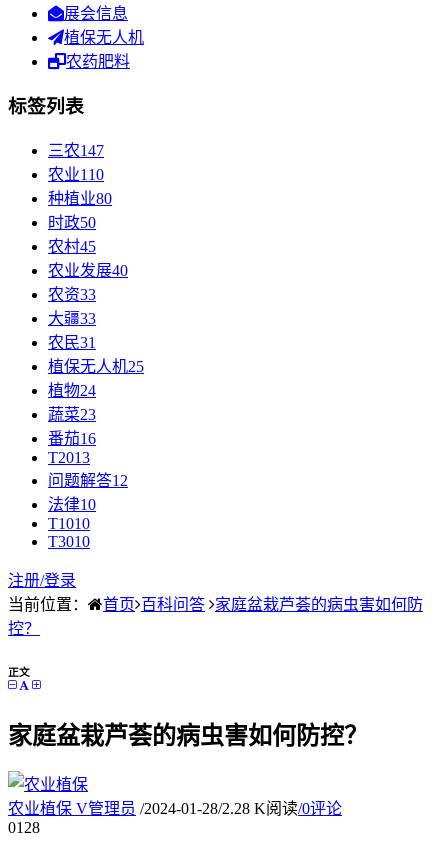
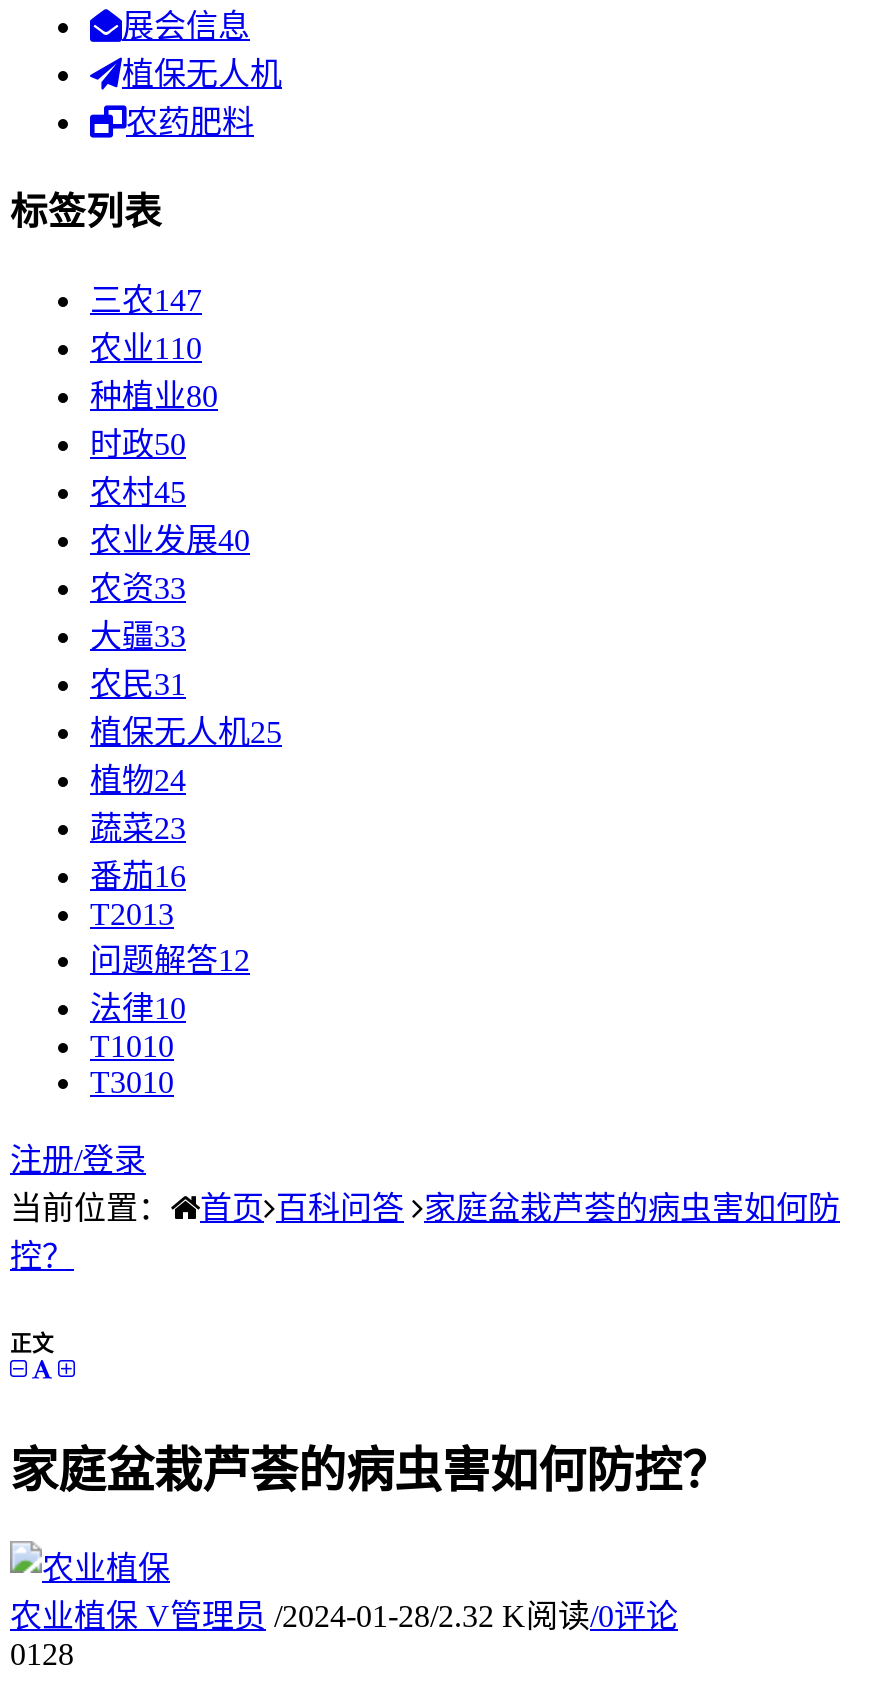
[8,800,342,817] 农业植保V管理员 / 2024-01-28/2.28 K阅读/0评论 -> [10,1598,678,1632] 农业植保V管理员 / 2024-01-28/2.32 K阅读/0评论

